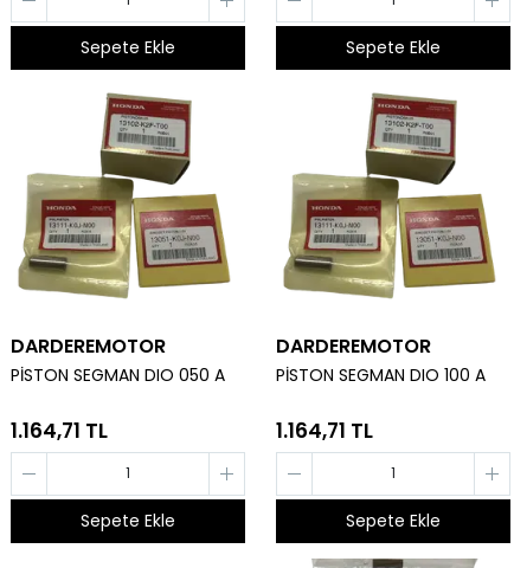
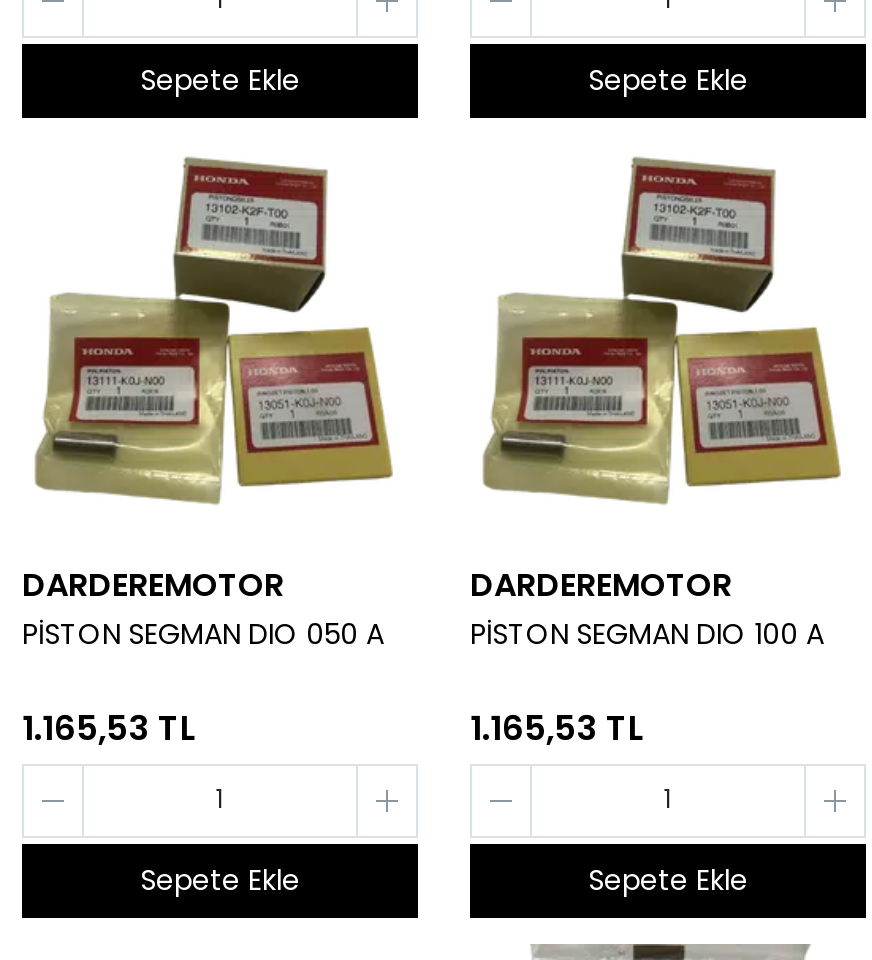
[11,416,108,444] 1.164,71 TL -> [22,703,196,751] 1.165,53 TL
[276,416,373,444] 1.164,71 TL -> [470,703,644,751] 1.165,53 TL

